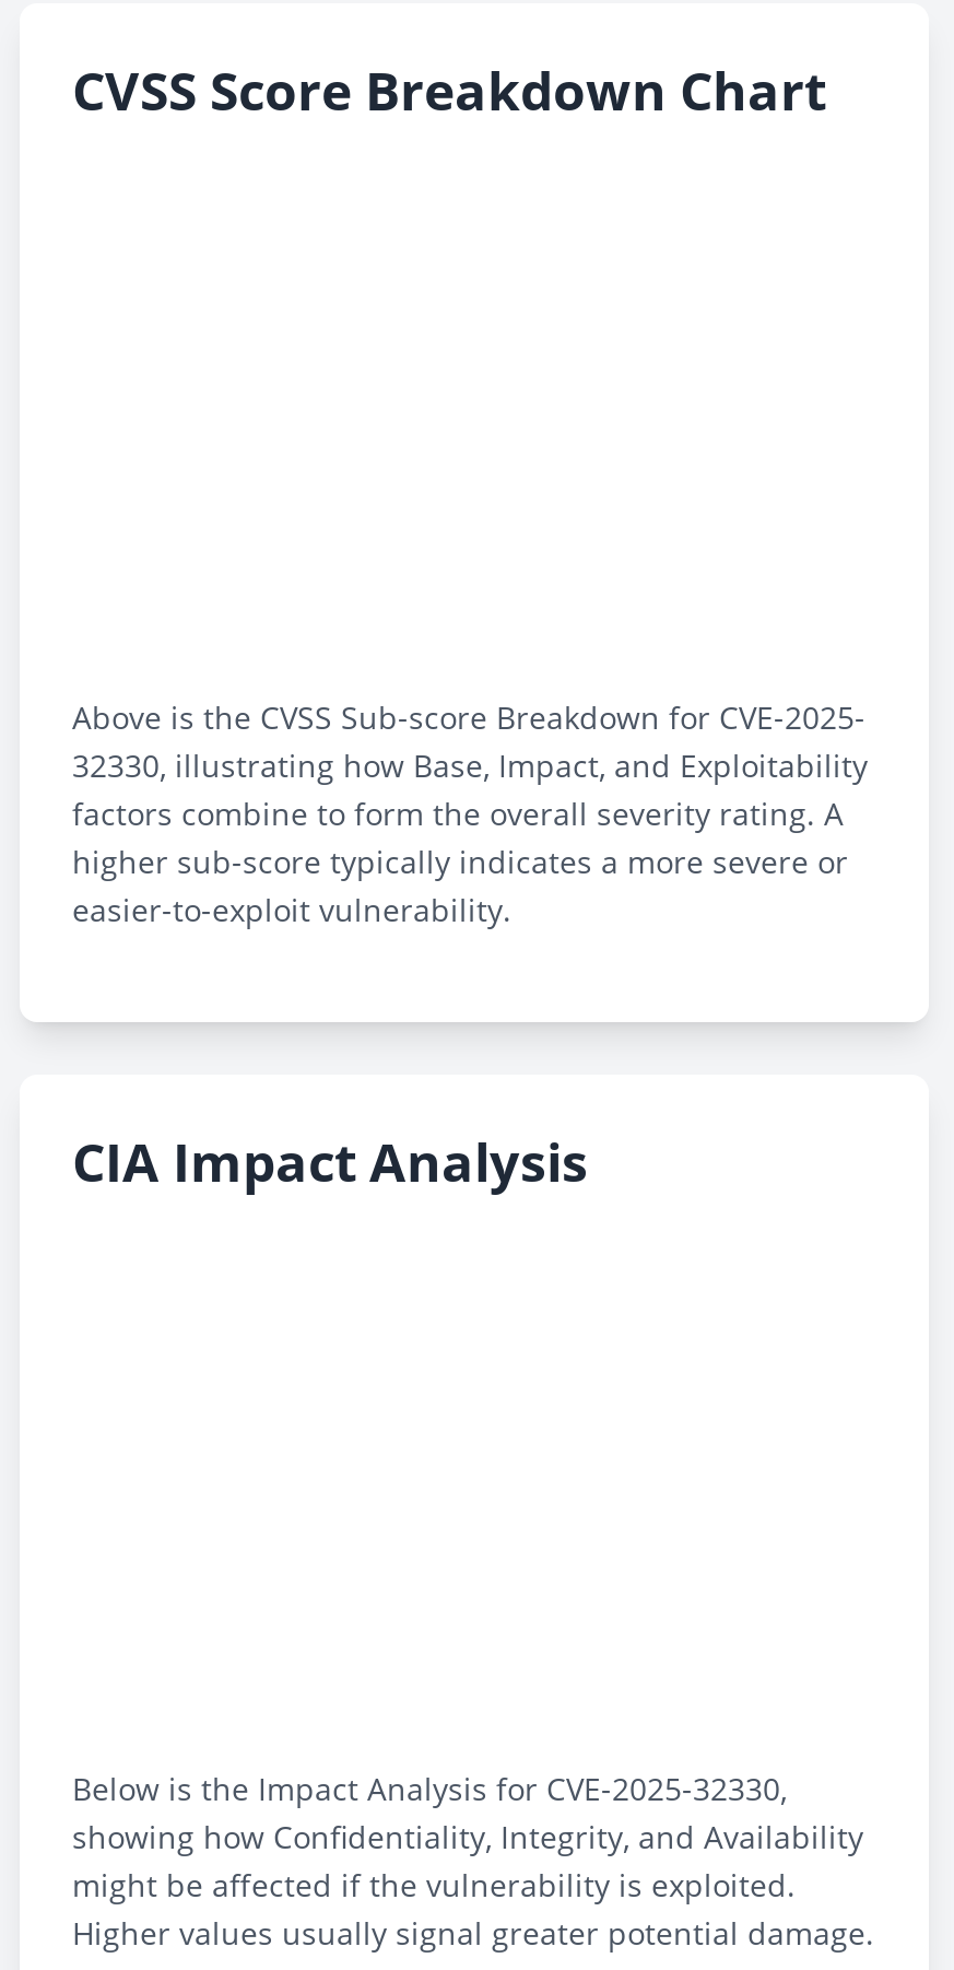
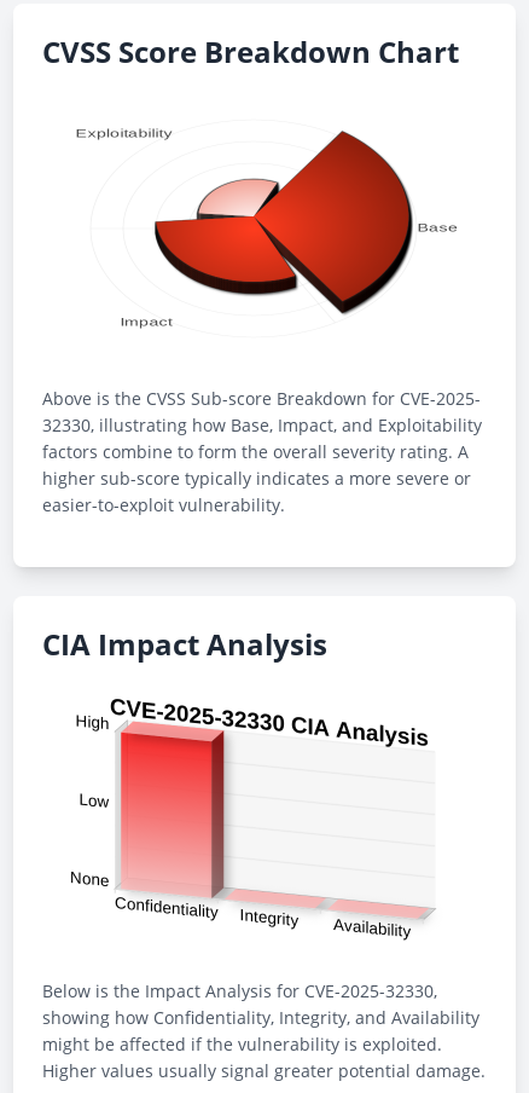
none -> [76,128,458,329] [image]
none -> [70,698,435,941] [image]

